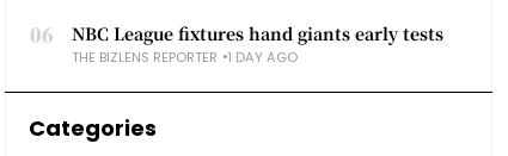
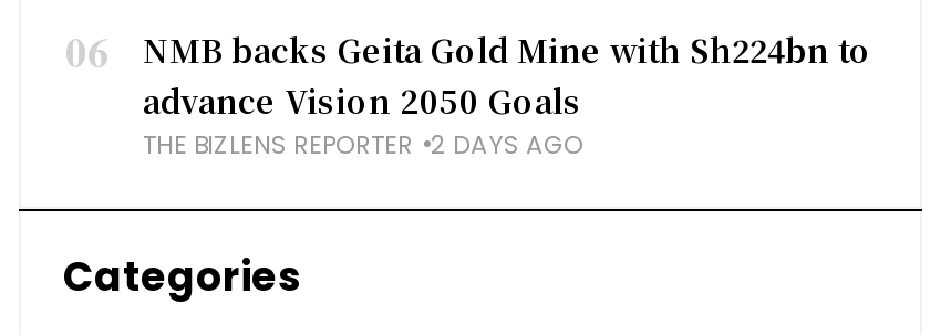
[72,21,443,66] NBC League fixtures hand giants early tests | THE BIZLENS REPORTER 1 DAY AGO -> [143,27,871,162] NMB backs Geita Gold Mine with Sh224bn to | advance Vision 2050 Goals | THE BIZLENS REPORTER 2 DAYS AGO

